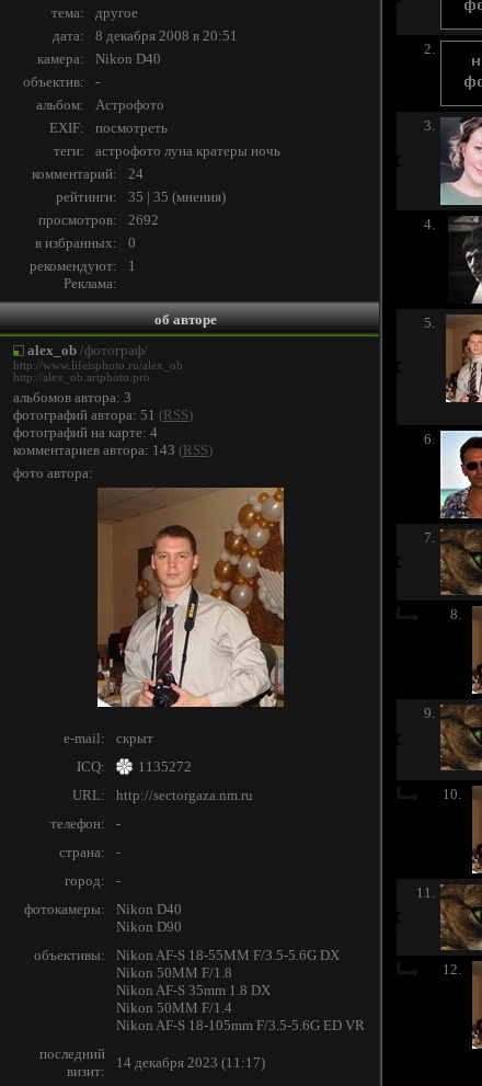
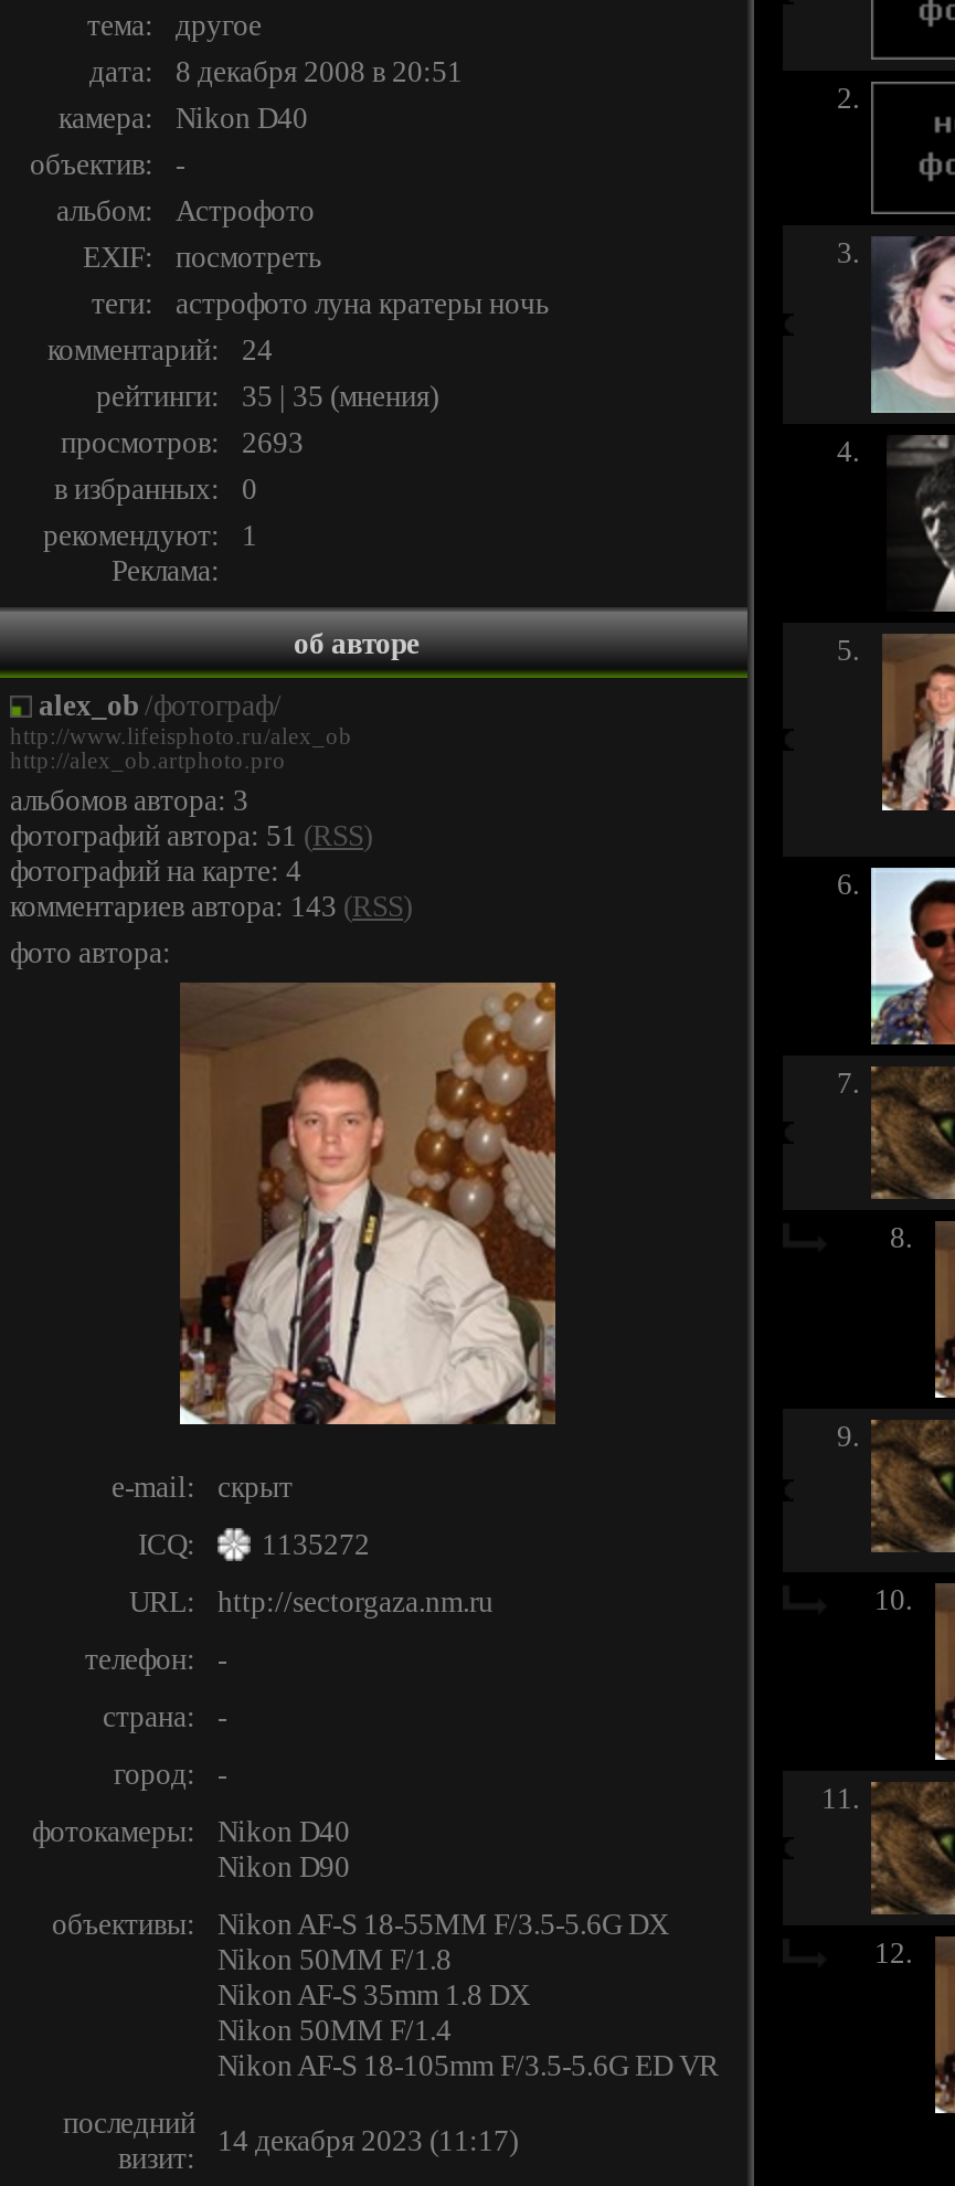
[38,212,159,228] просмотров: 2692 -> [61,426,304,459] просмотров: 2693

